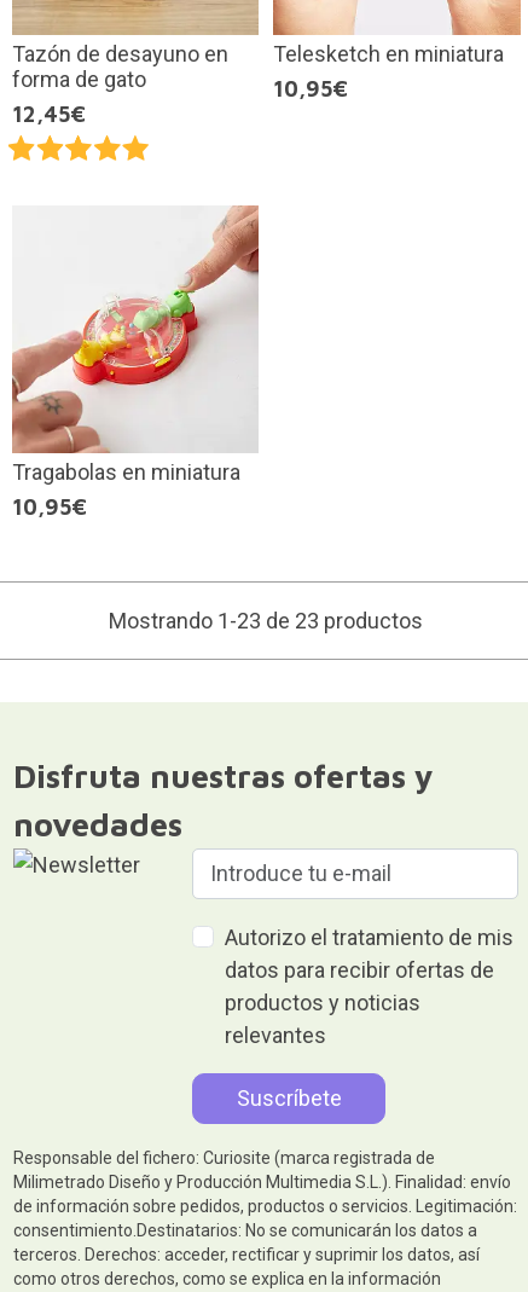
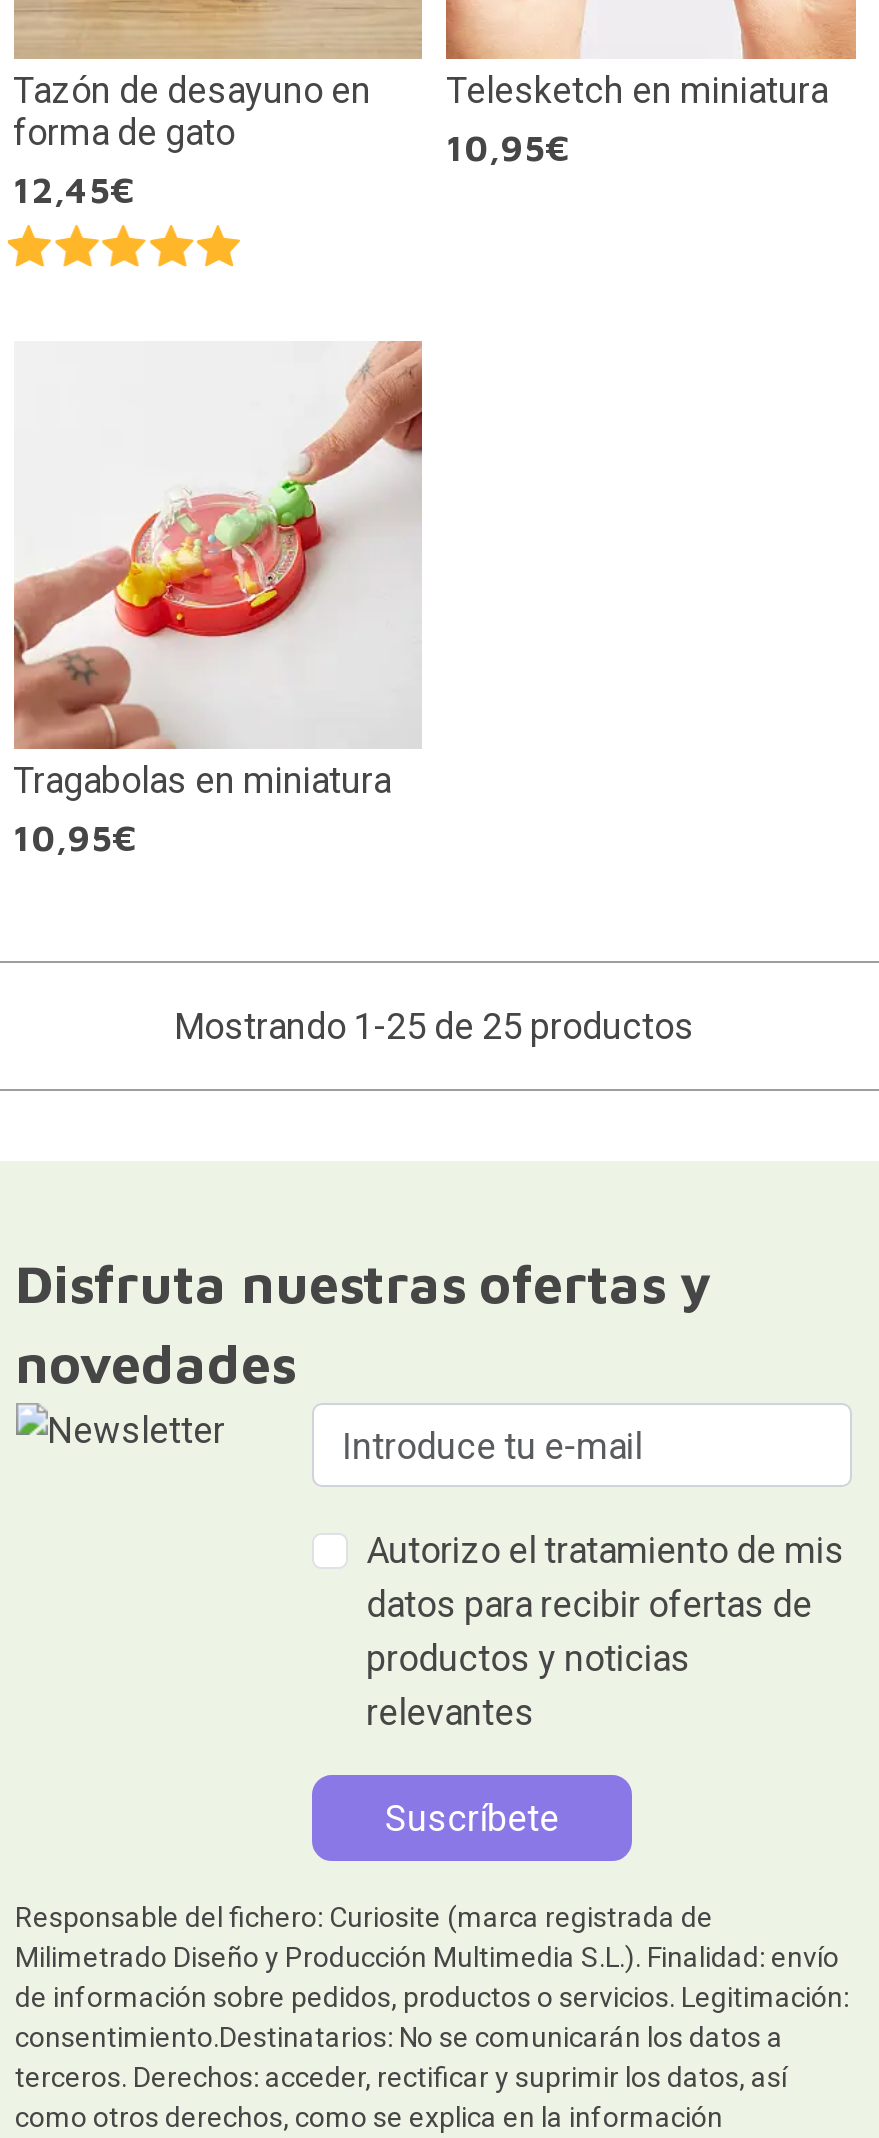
[109,608,423,633] Mostrando 1-23 de 23 productos -> [174,1005,694,1047] Mostrando 1-25 de 25 productos

